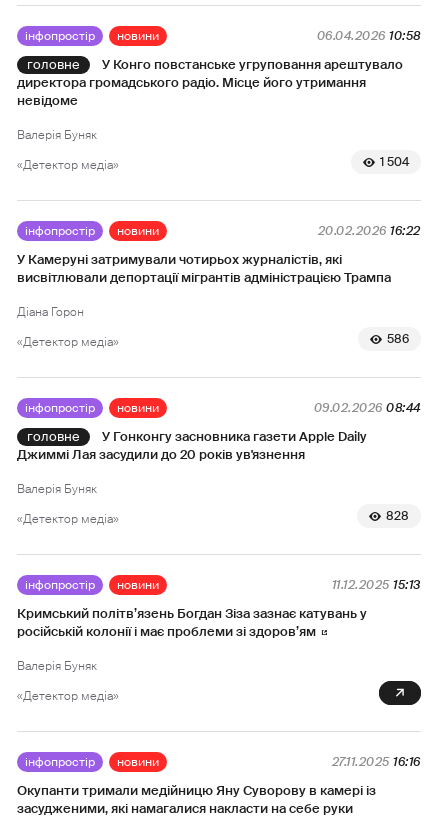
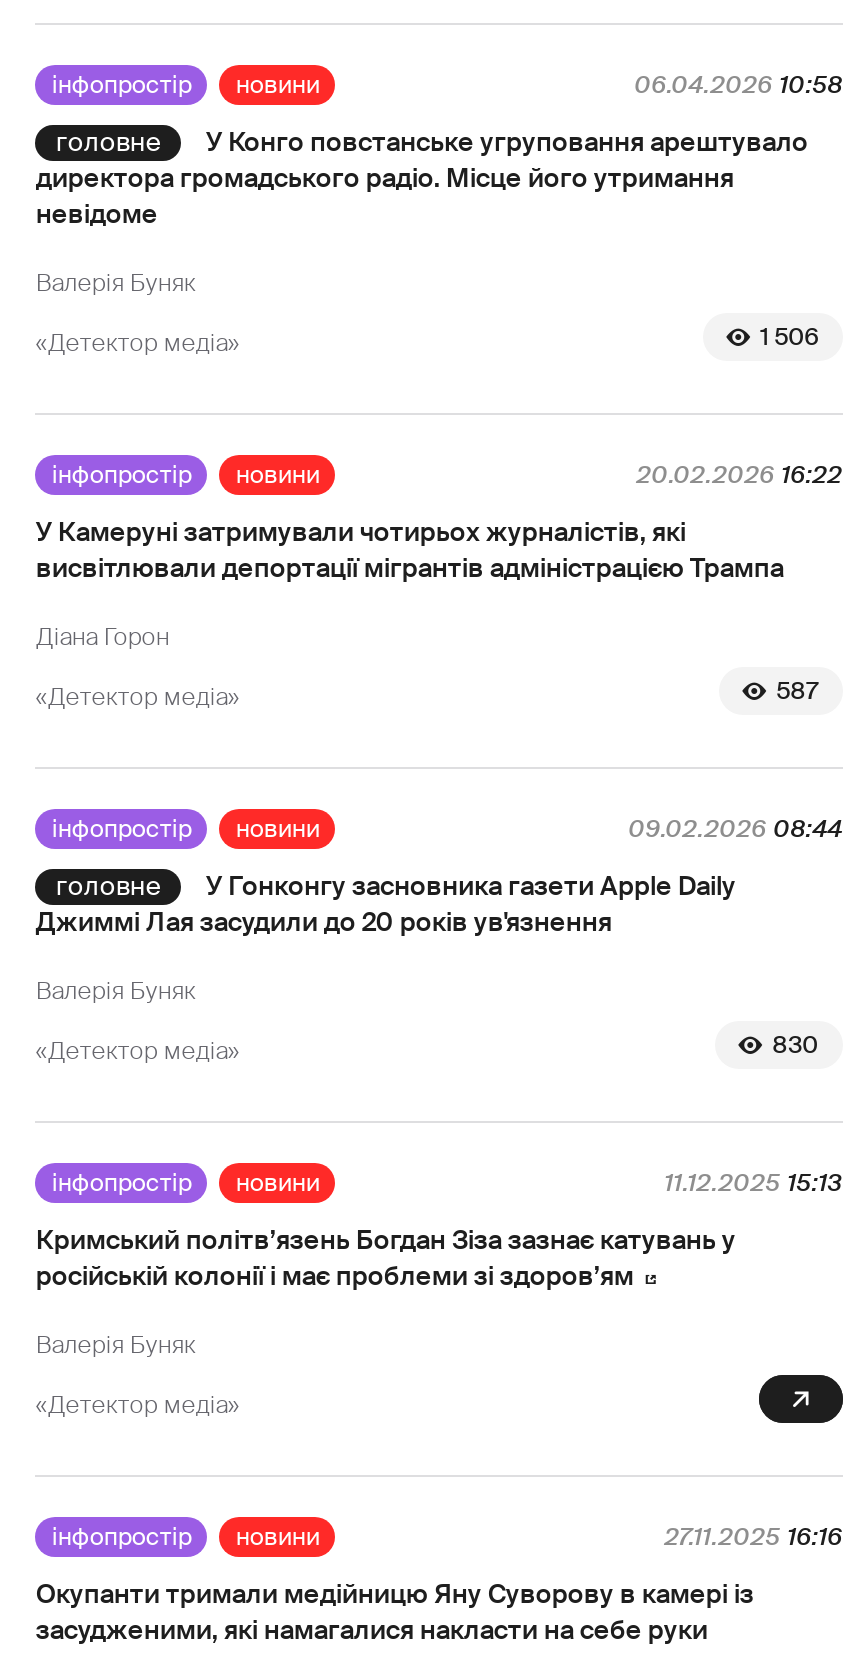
[380,154,409,170] 1 504 -> [760,322,818,354] 1 506
[387,331,409,347] 586 -> [776,676,818,708] 587
[386,508,409,524] 828 -> [772,1030,818,1062] 830

